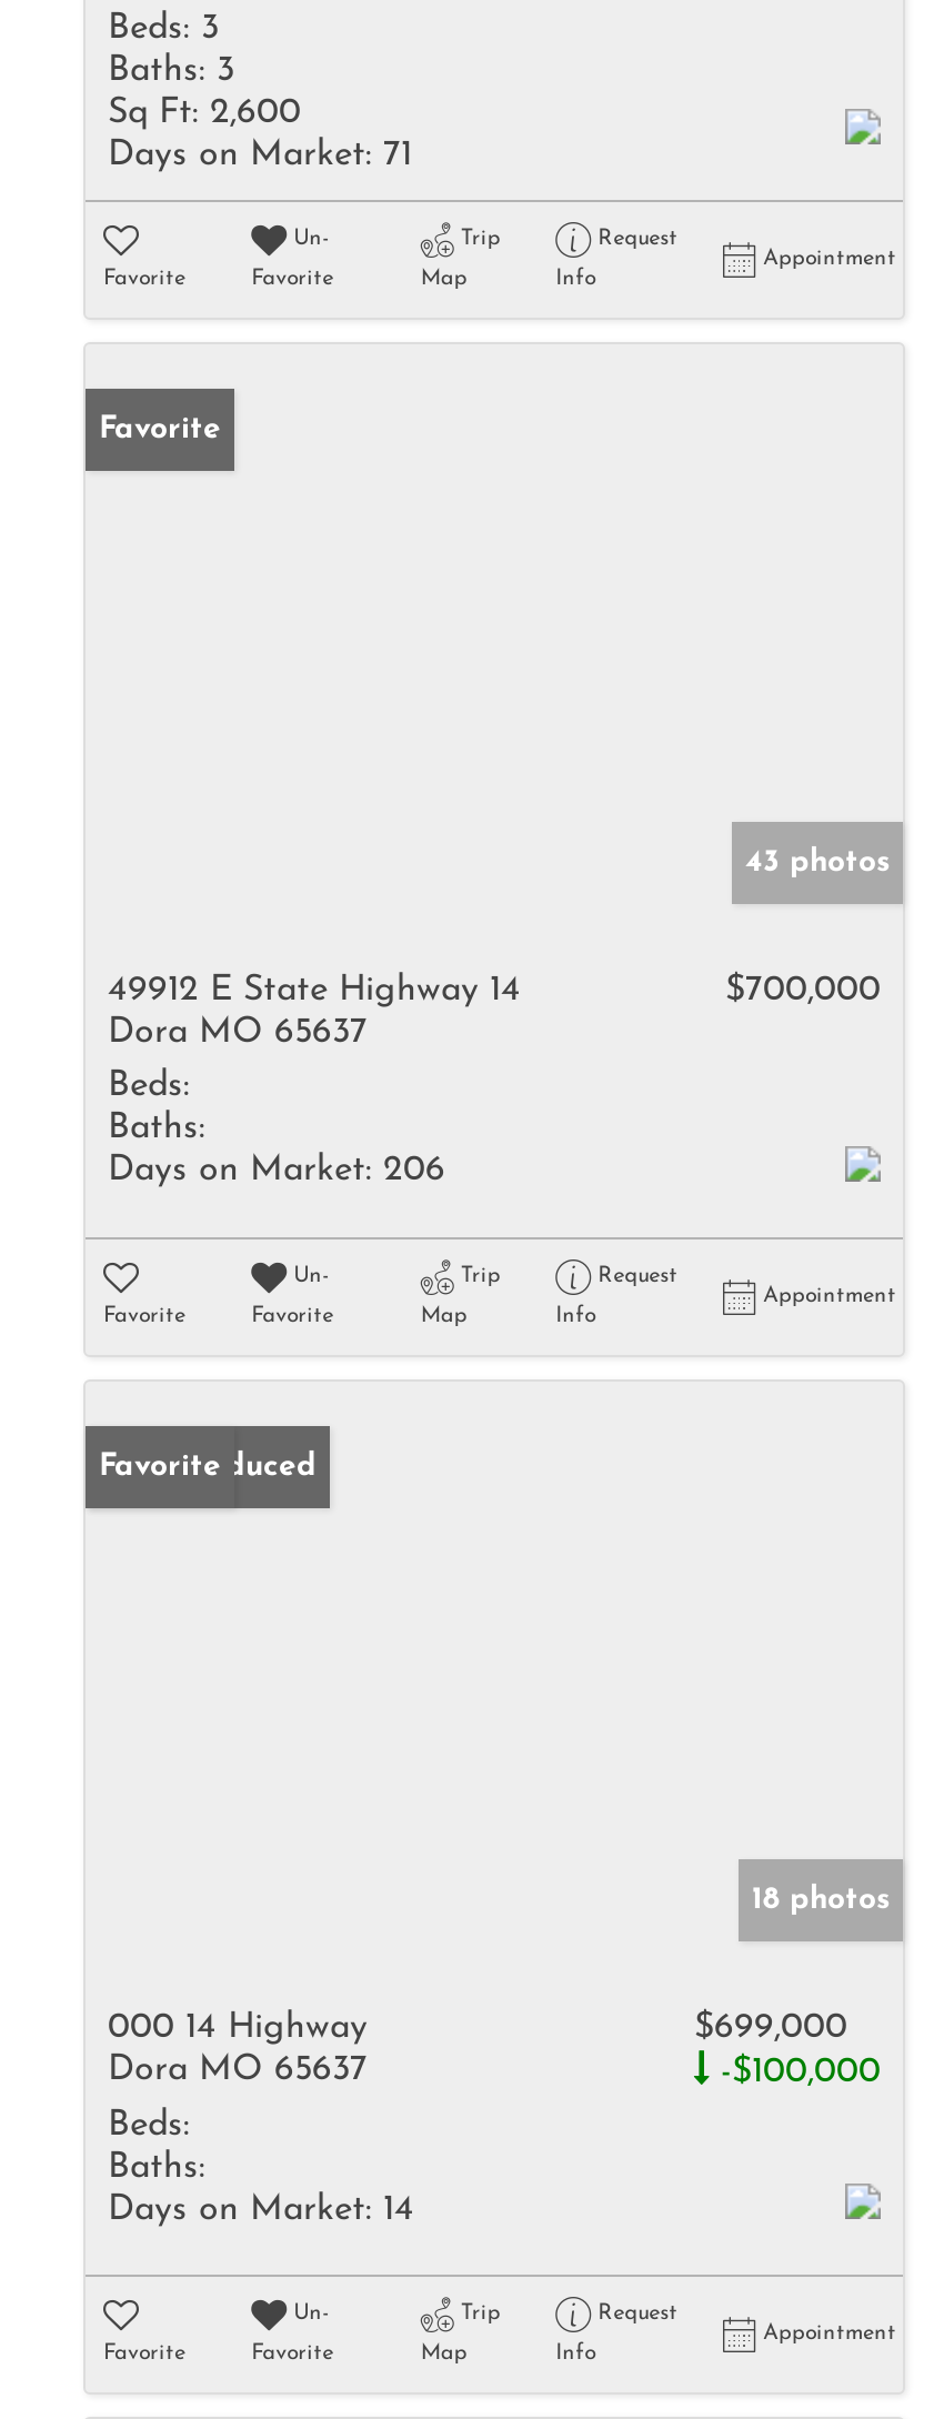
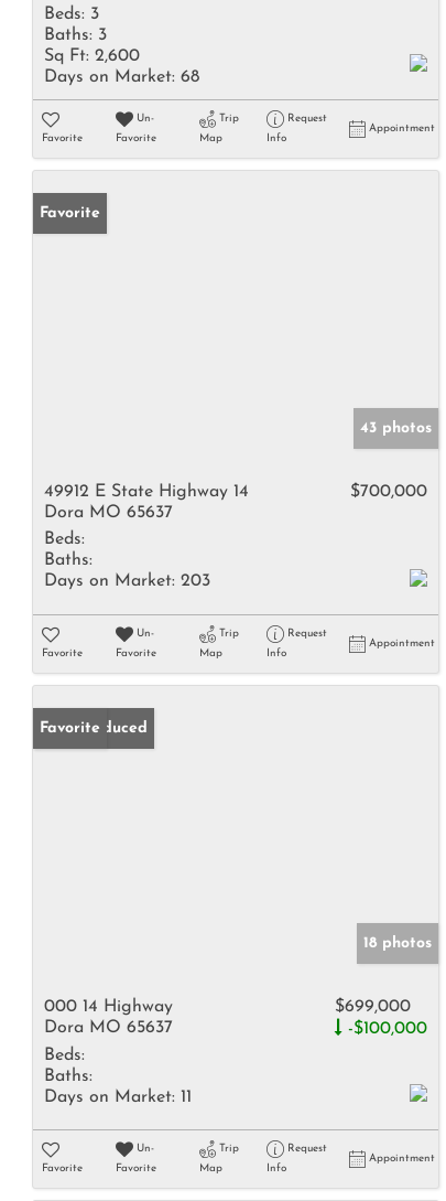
[108,138,412,173] Days on Market: 71 -> [44,68,199,86] Days on Market: 68
[108,1153,445,1188] Days on Market: 206 -> [44,572,210,590] Days on Market: 203
[108,2192,414,2228] Days on Market: 14 -> [44,1089,192,1106] Days on Market: 11

